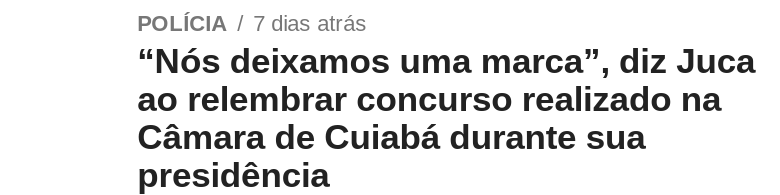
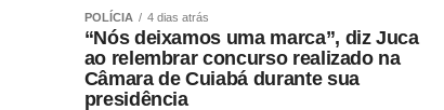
[137,11,367,35] POLÍCIA 7 dias atrás -> [84,11,209,24] POLÍCIA 4 dias atrás

